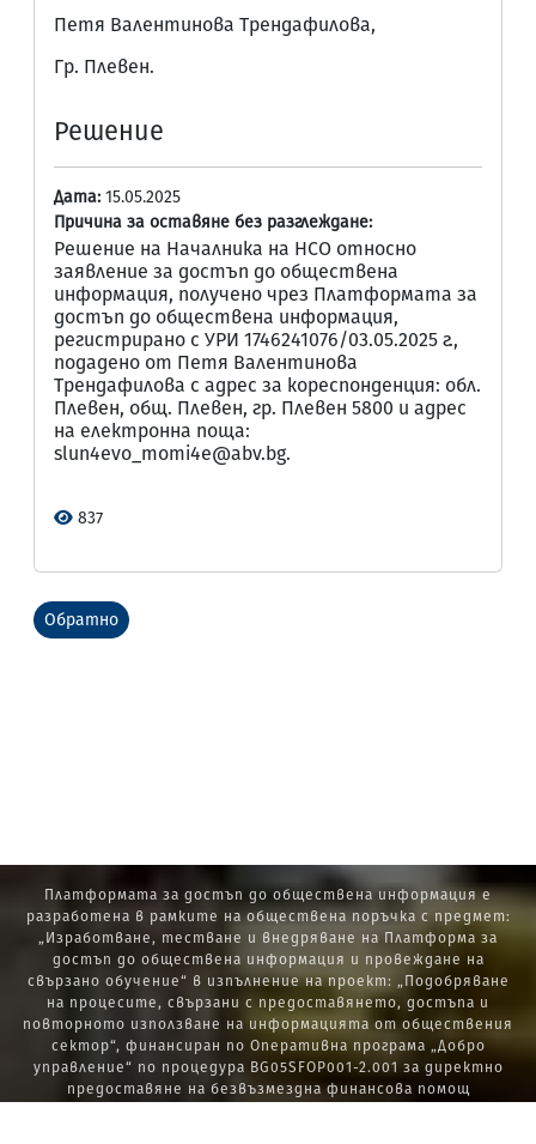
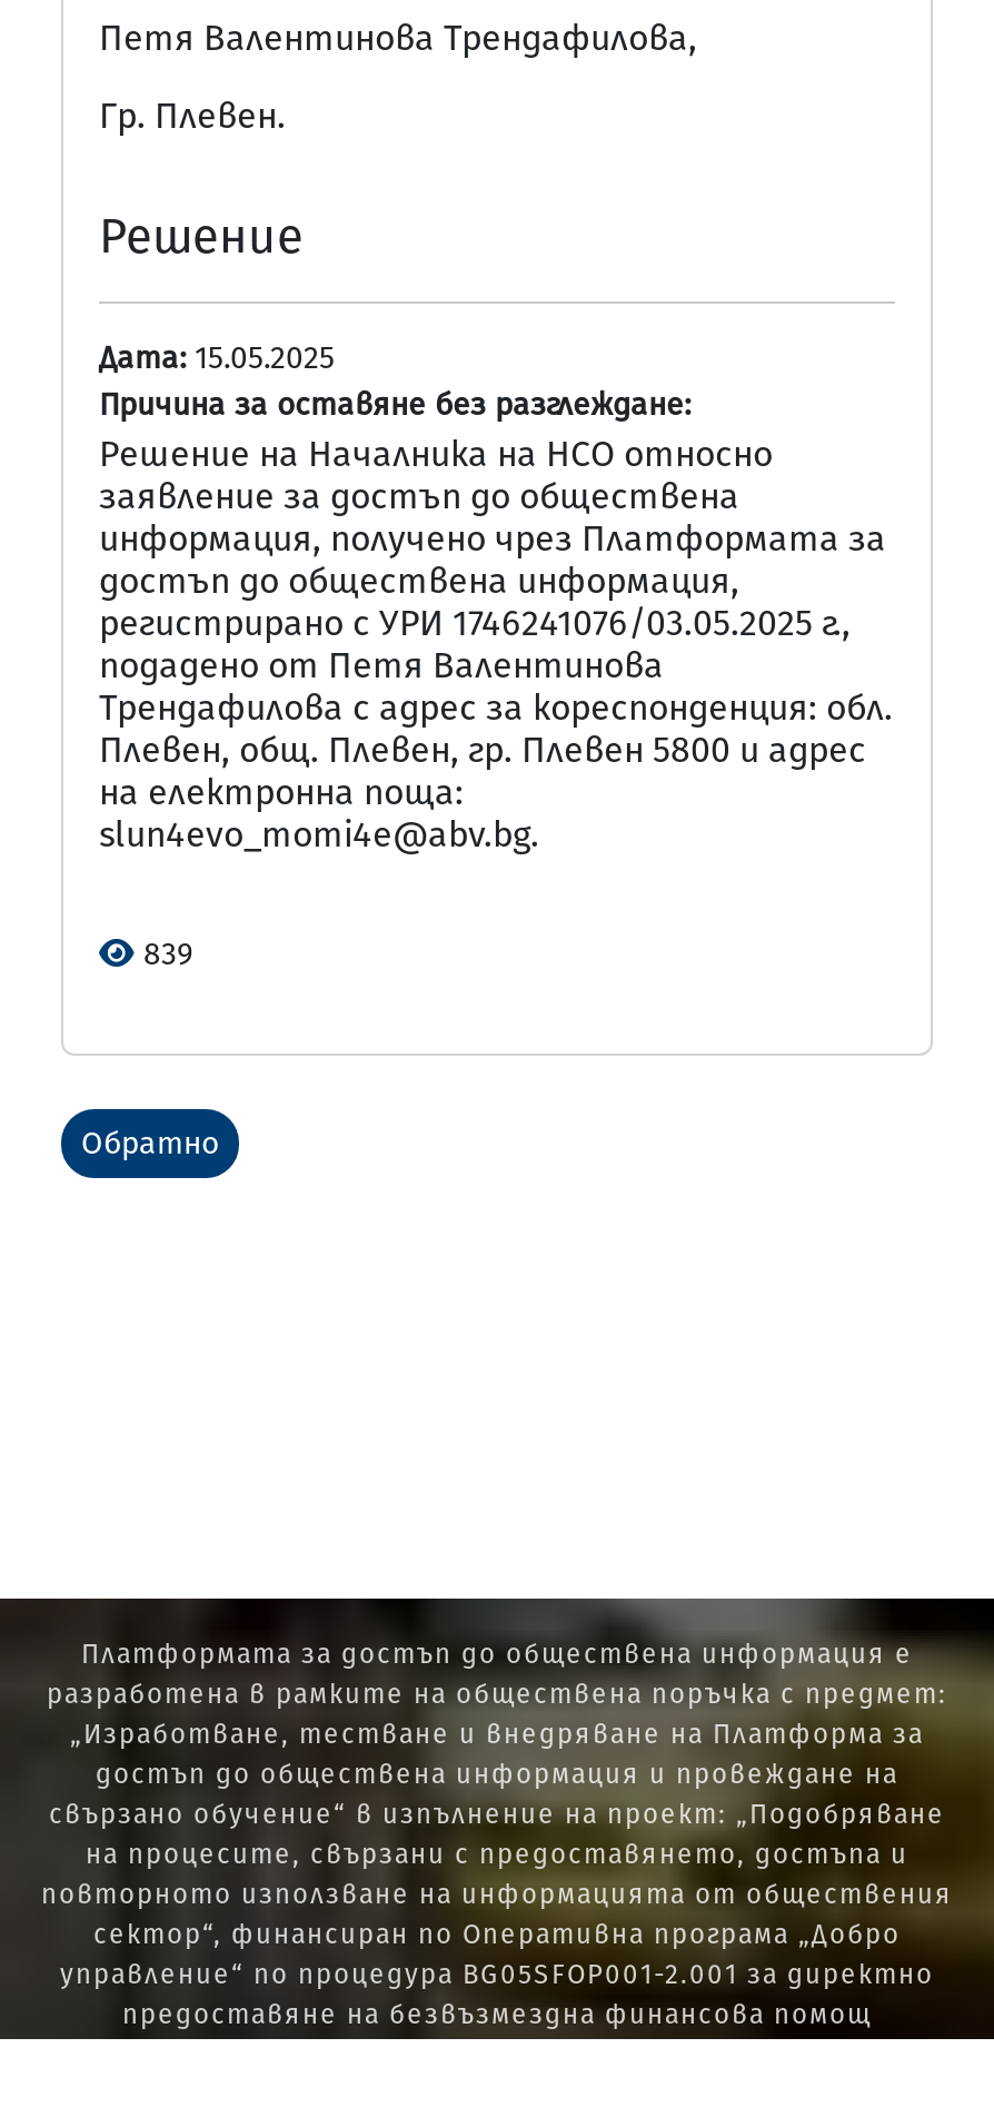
[78,508,103,528] 837 -> [143,936,192,973] 839

